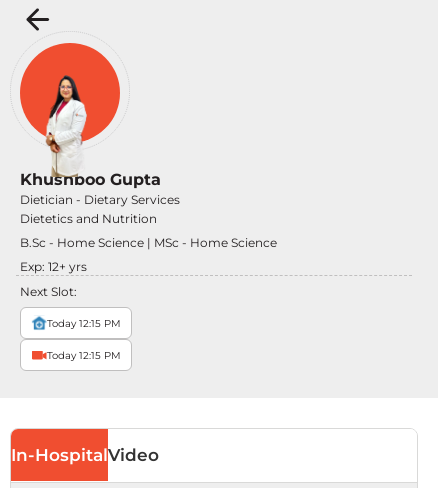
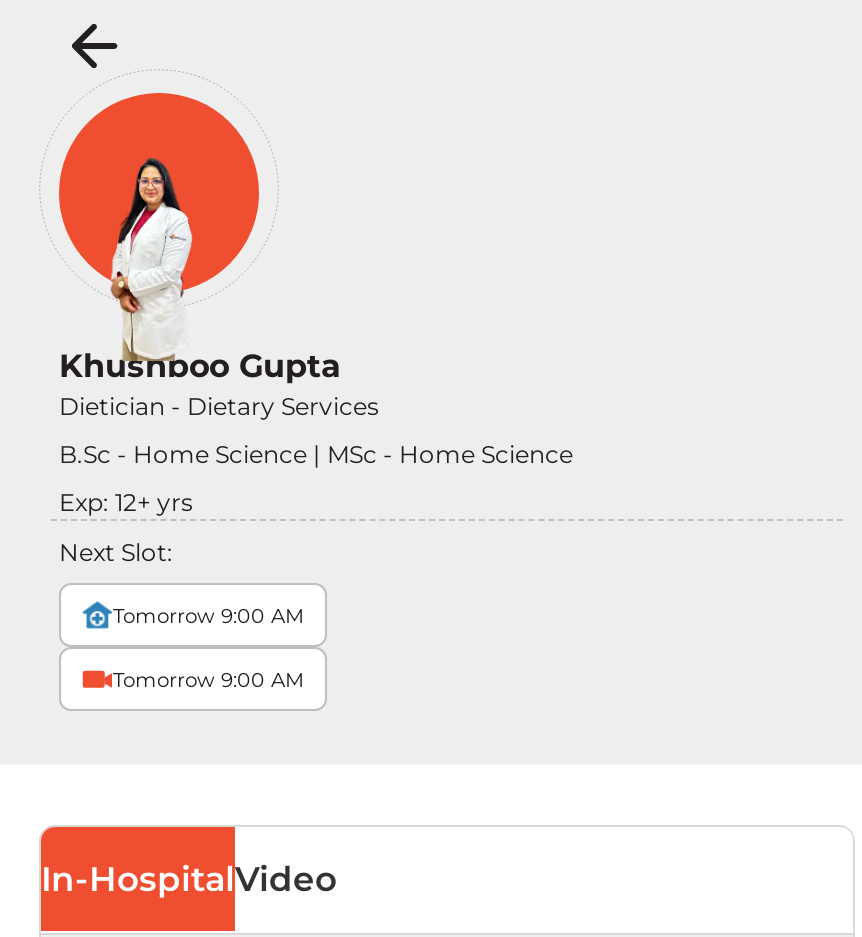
[20,211,157,226] Dietetics and Nutrition -> none
[47,317,121,330] Today 12:15 PM -> [113,603,305,629] Tomorrow 9:00 AM
[47,349,121,362] Today 12:15 PM -> [113,667,305,693] Tomorrow 9:00 AM

